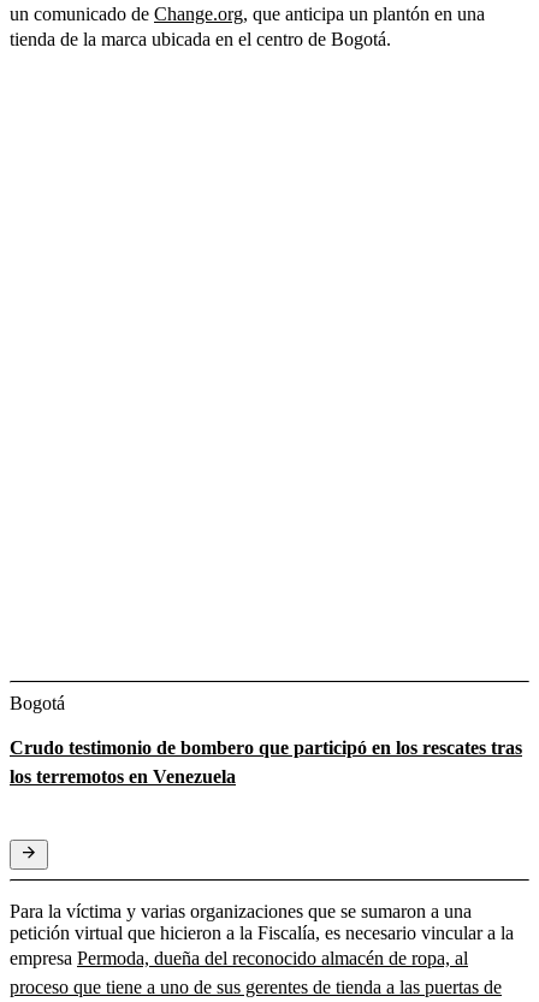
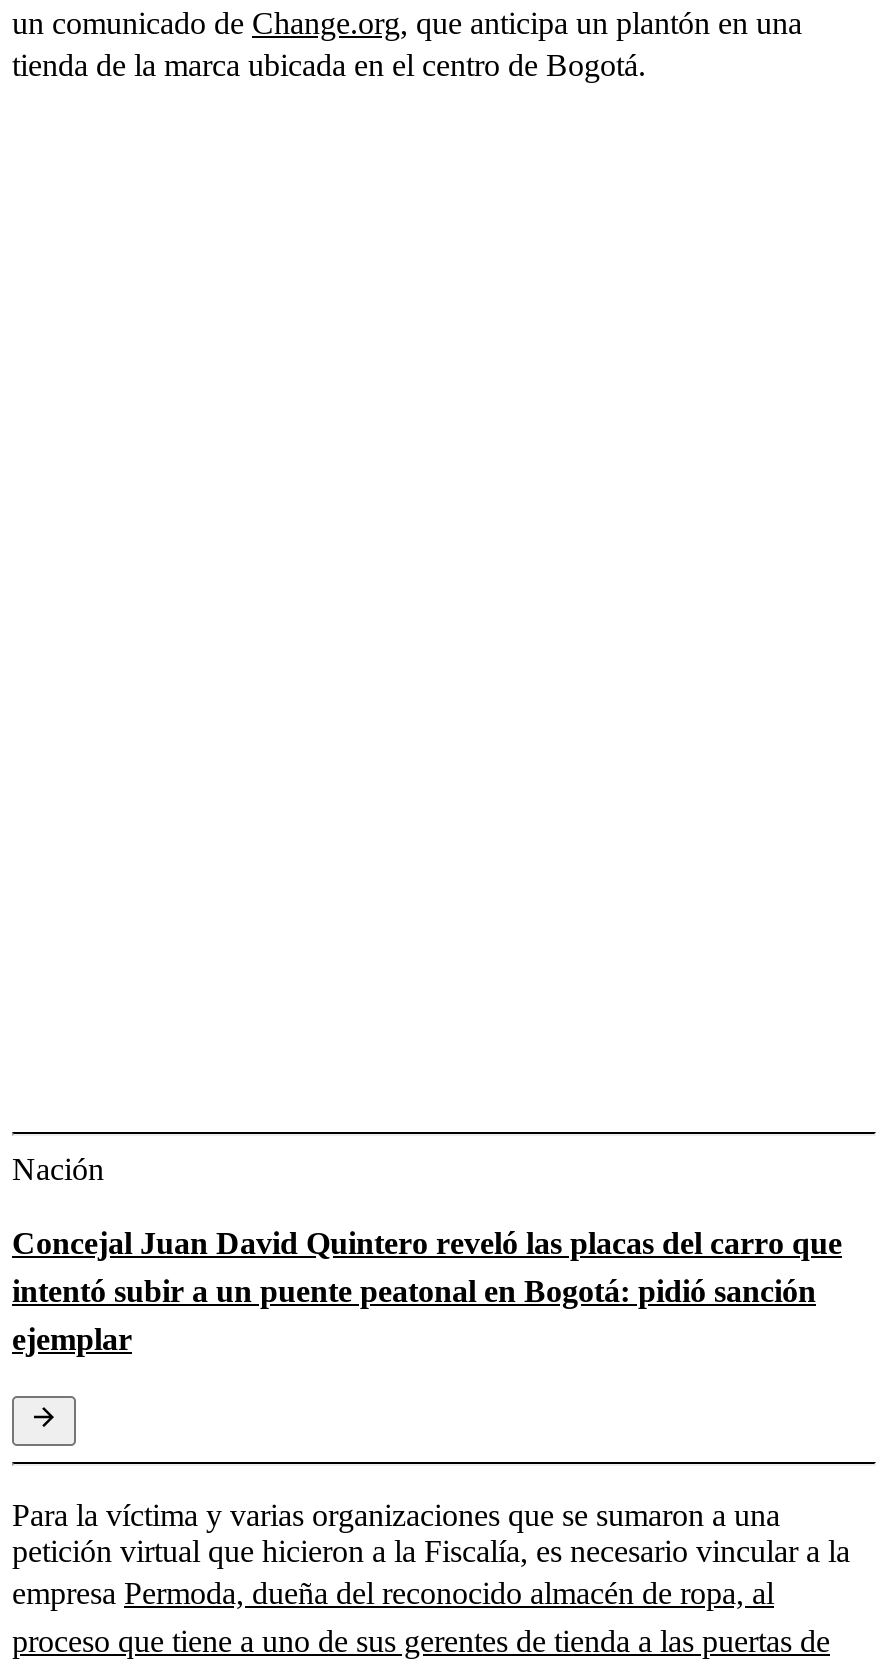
[10,692,65,713] Bogotá -> [12,1151,104,1185] Nación
[10,737,522,786] Crudo testimonio de bombero que participó en los rescates tras | los terremotos en Venezuela -> [12,1225,842,1355] Concejal Juan David Quintero reveló las placas del carro que | intentó subir a un puente peatonal en Bogotá: pidió sanción | ejemplar

